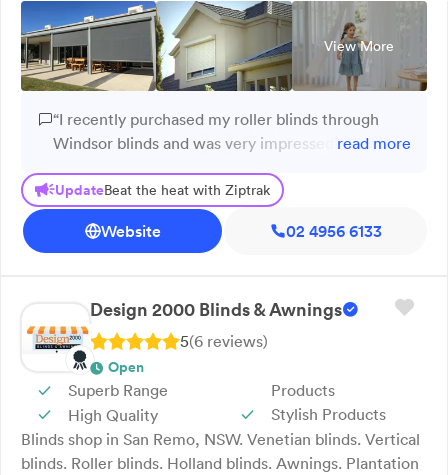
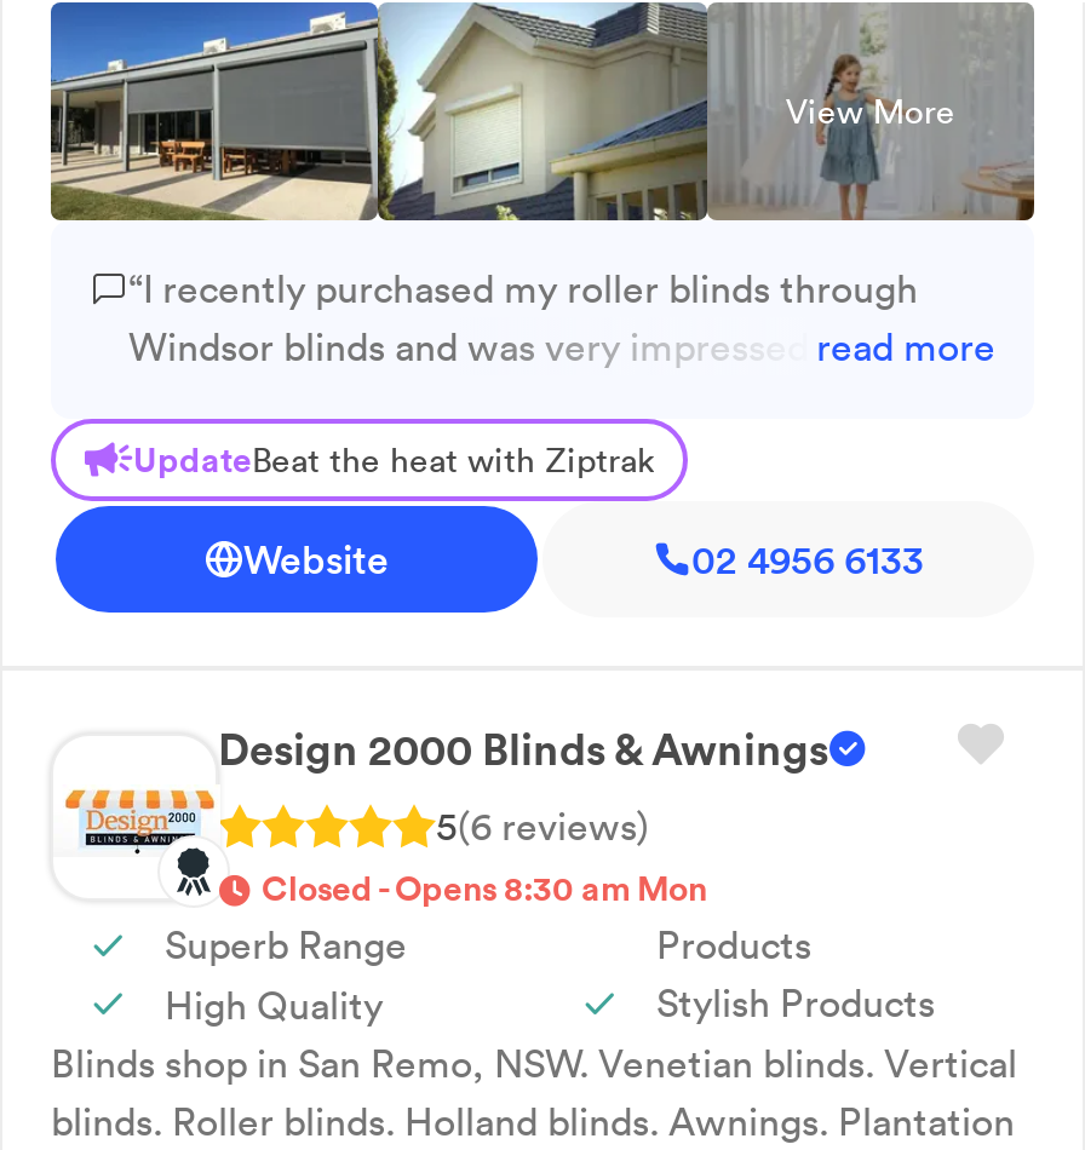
[108,358,144,376] Open -> [262,867,707,911] Closed - Opens 8:30 am Mon

